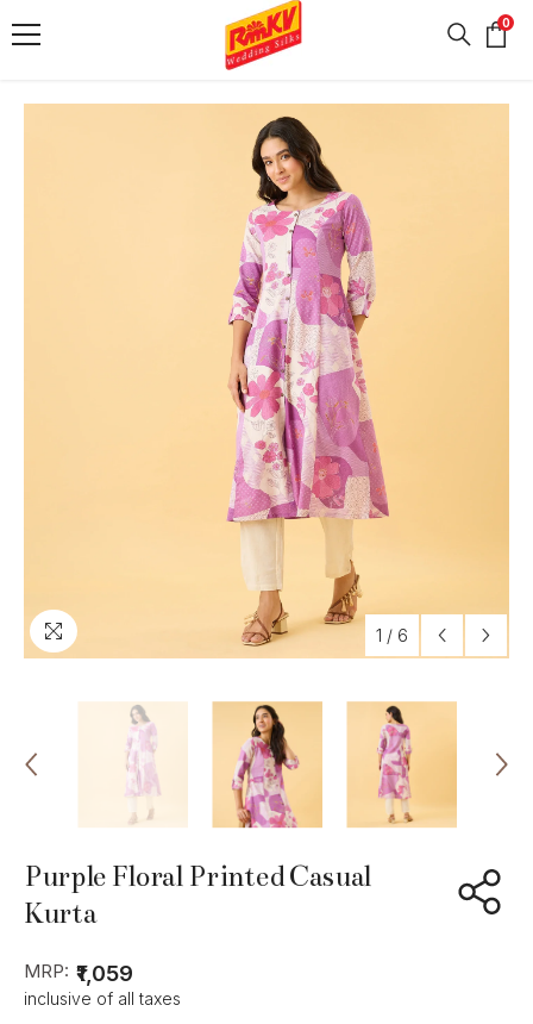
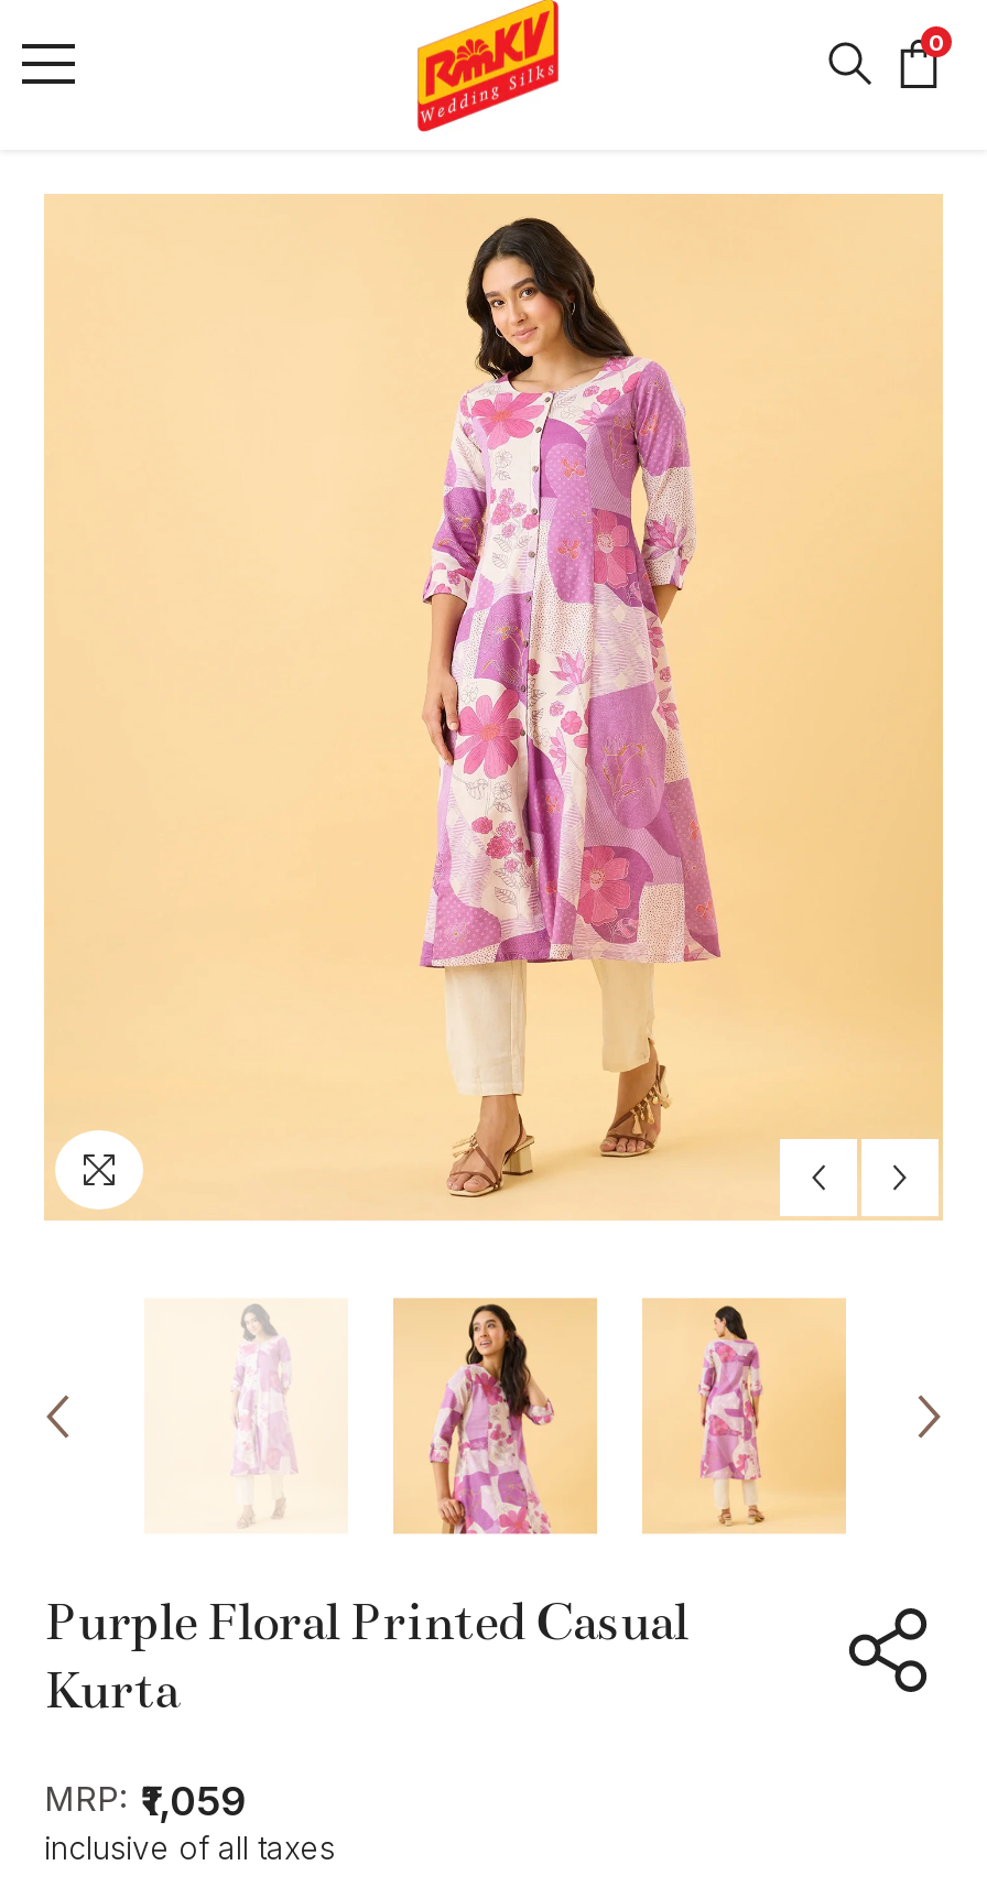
[376,625,408,646] 1 / 6 -> none

